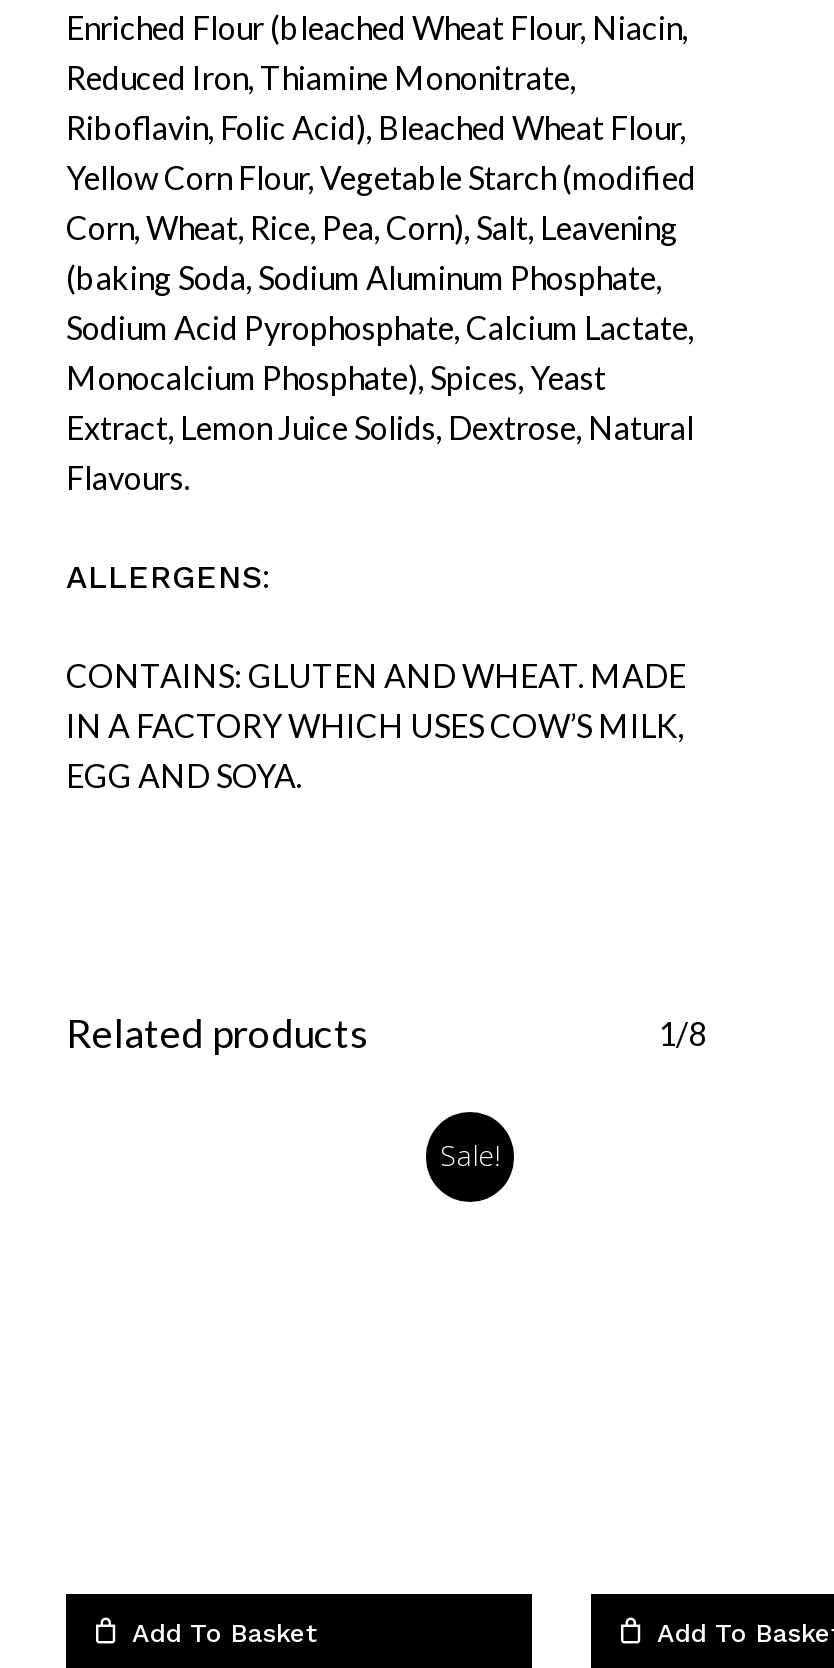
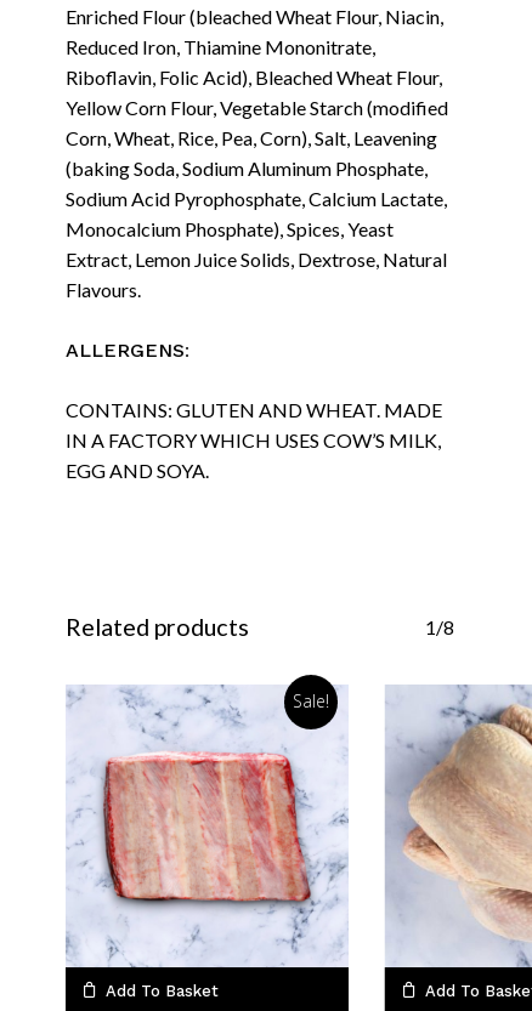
none -> [66,685,349,967] [image]
none -> [384,685,528,969] [image]

